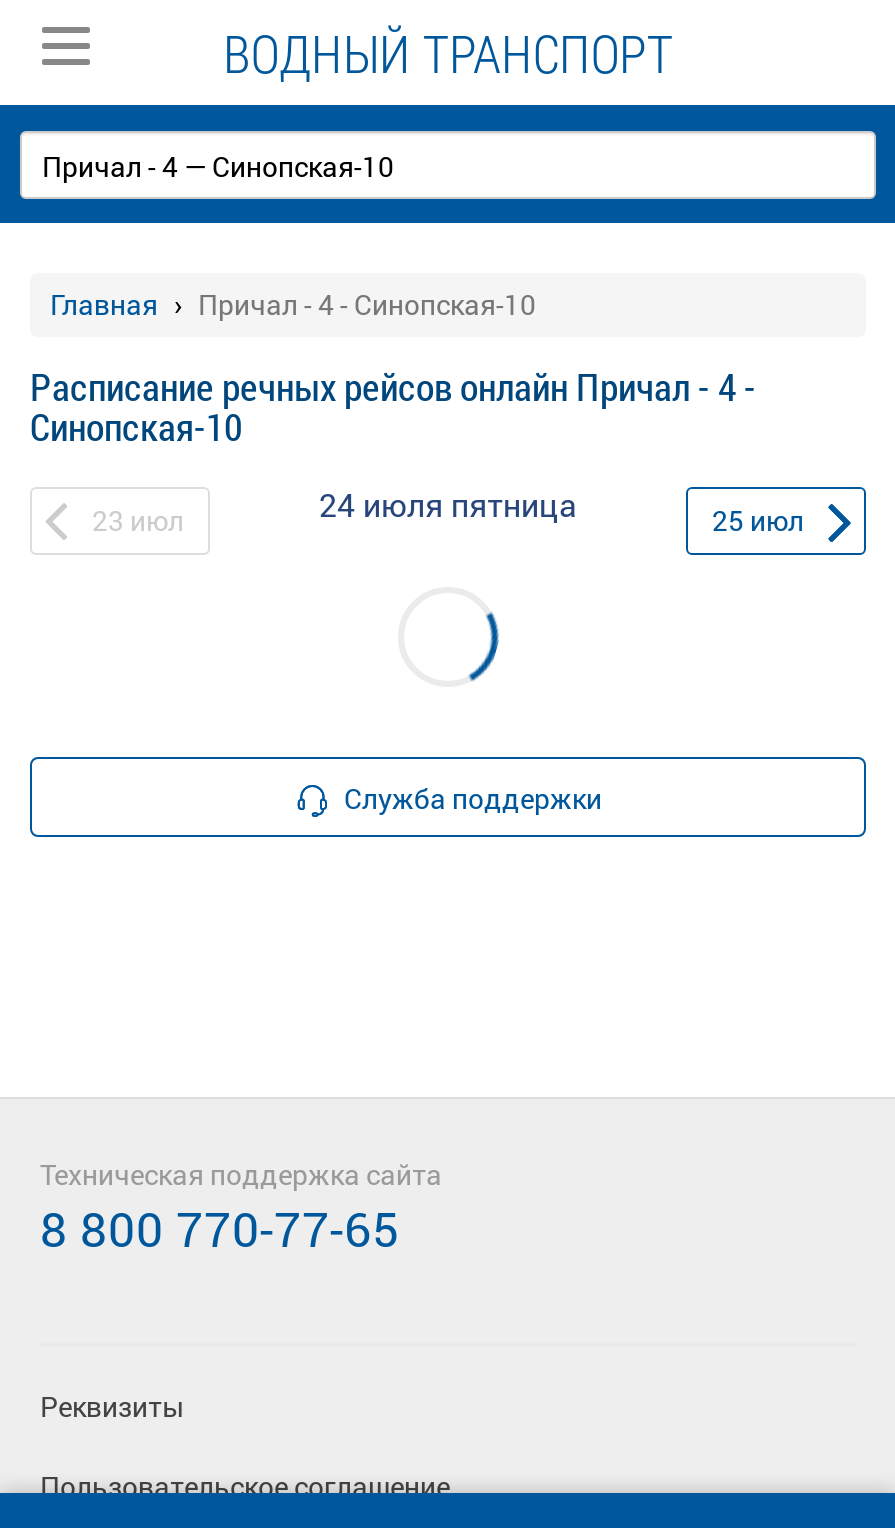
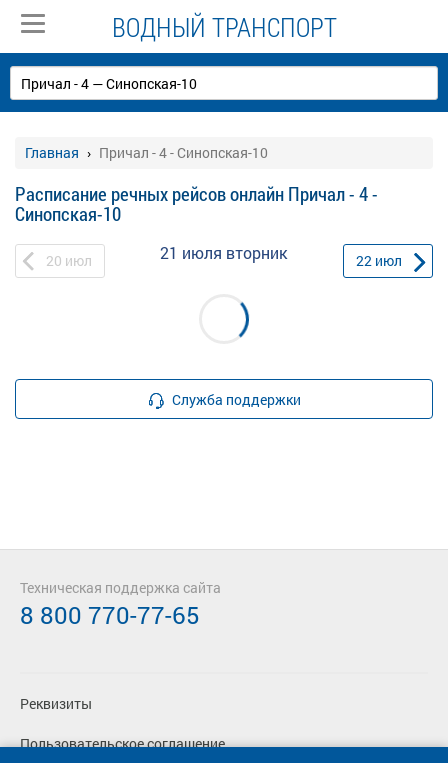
[319,483,577,525] 24 июля пятница -> [160,242,287,263] 21 июля вторник
[92,501,184,539] 23 июл -> [46,251,92,270] 20 июл
[712,501,804,539] 25 июл -> [356,251,402,270] 22 июл

